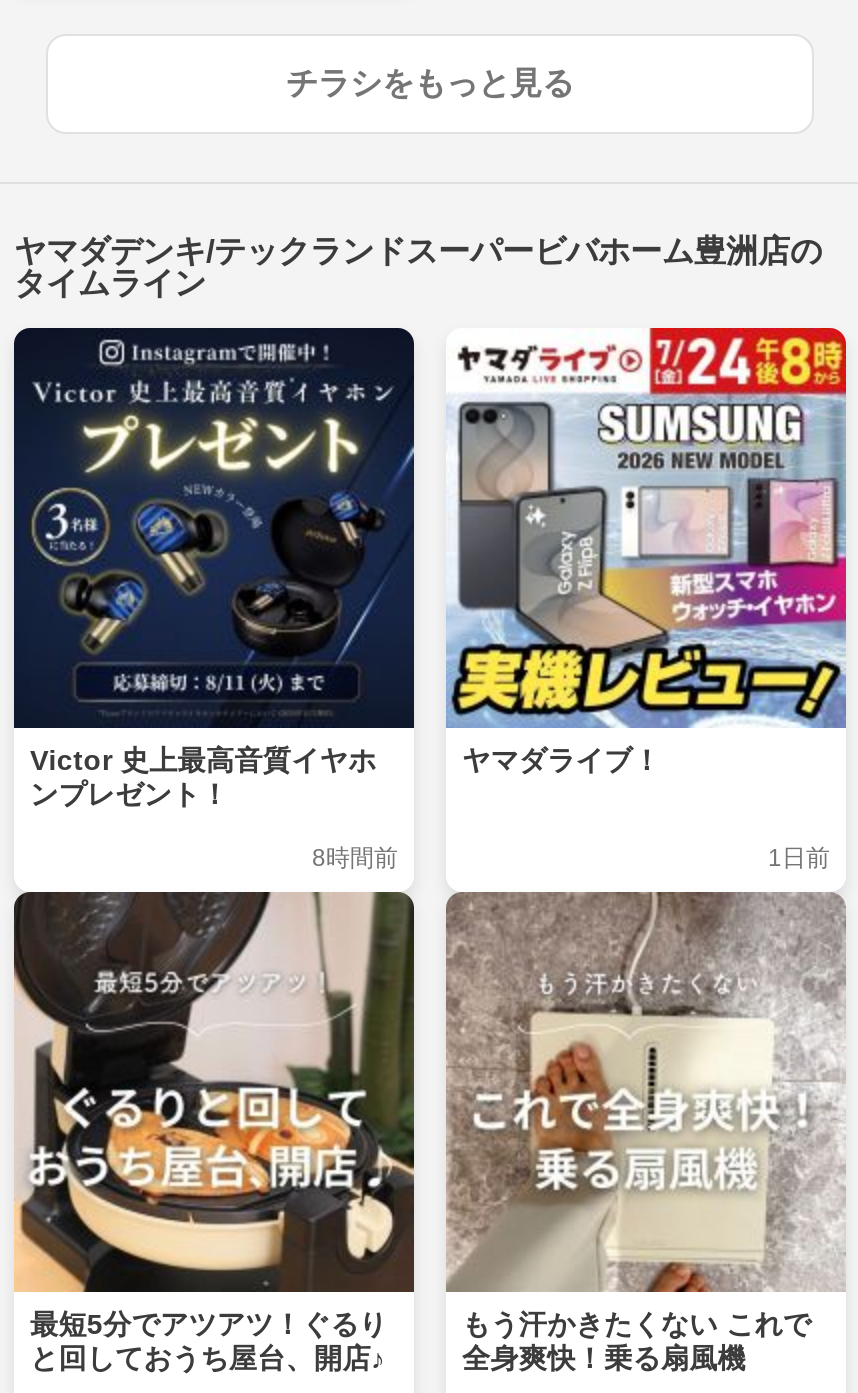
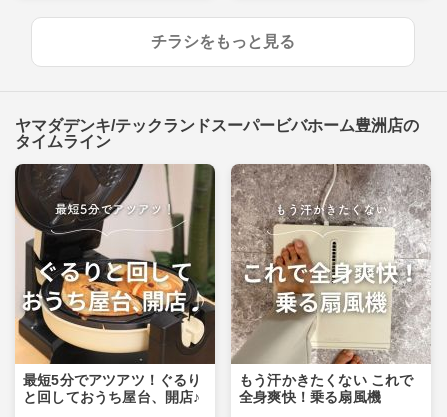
[12,326,416,873] [image] | Victor 史上最高音質イヤホ | ンプレゼント！ | 8時間前 -> none
[446,326,848,873] [image] | ヤマダライブ！ | 1日前 -> none

